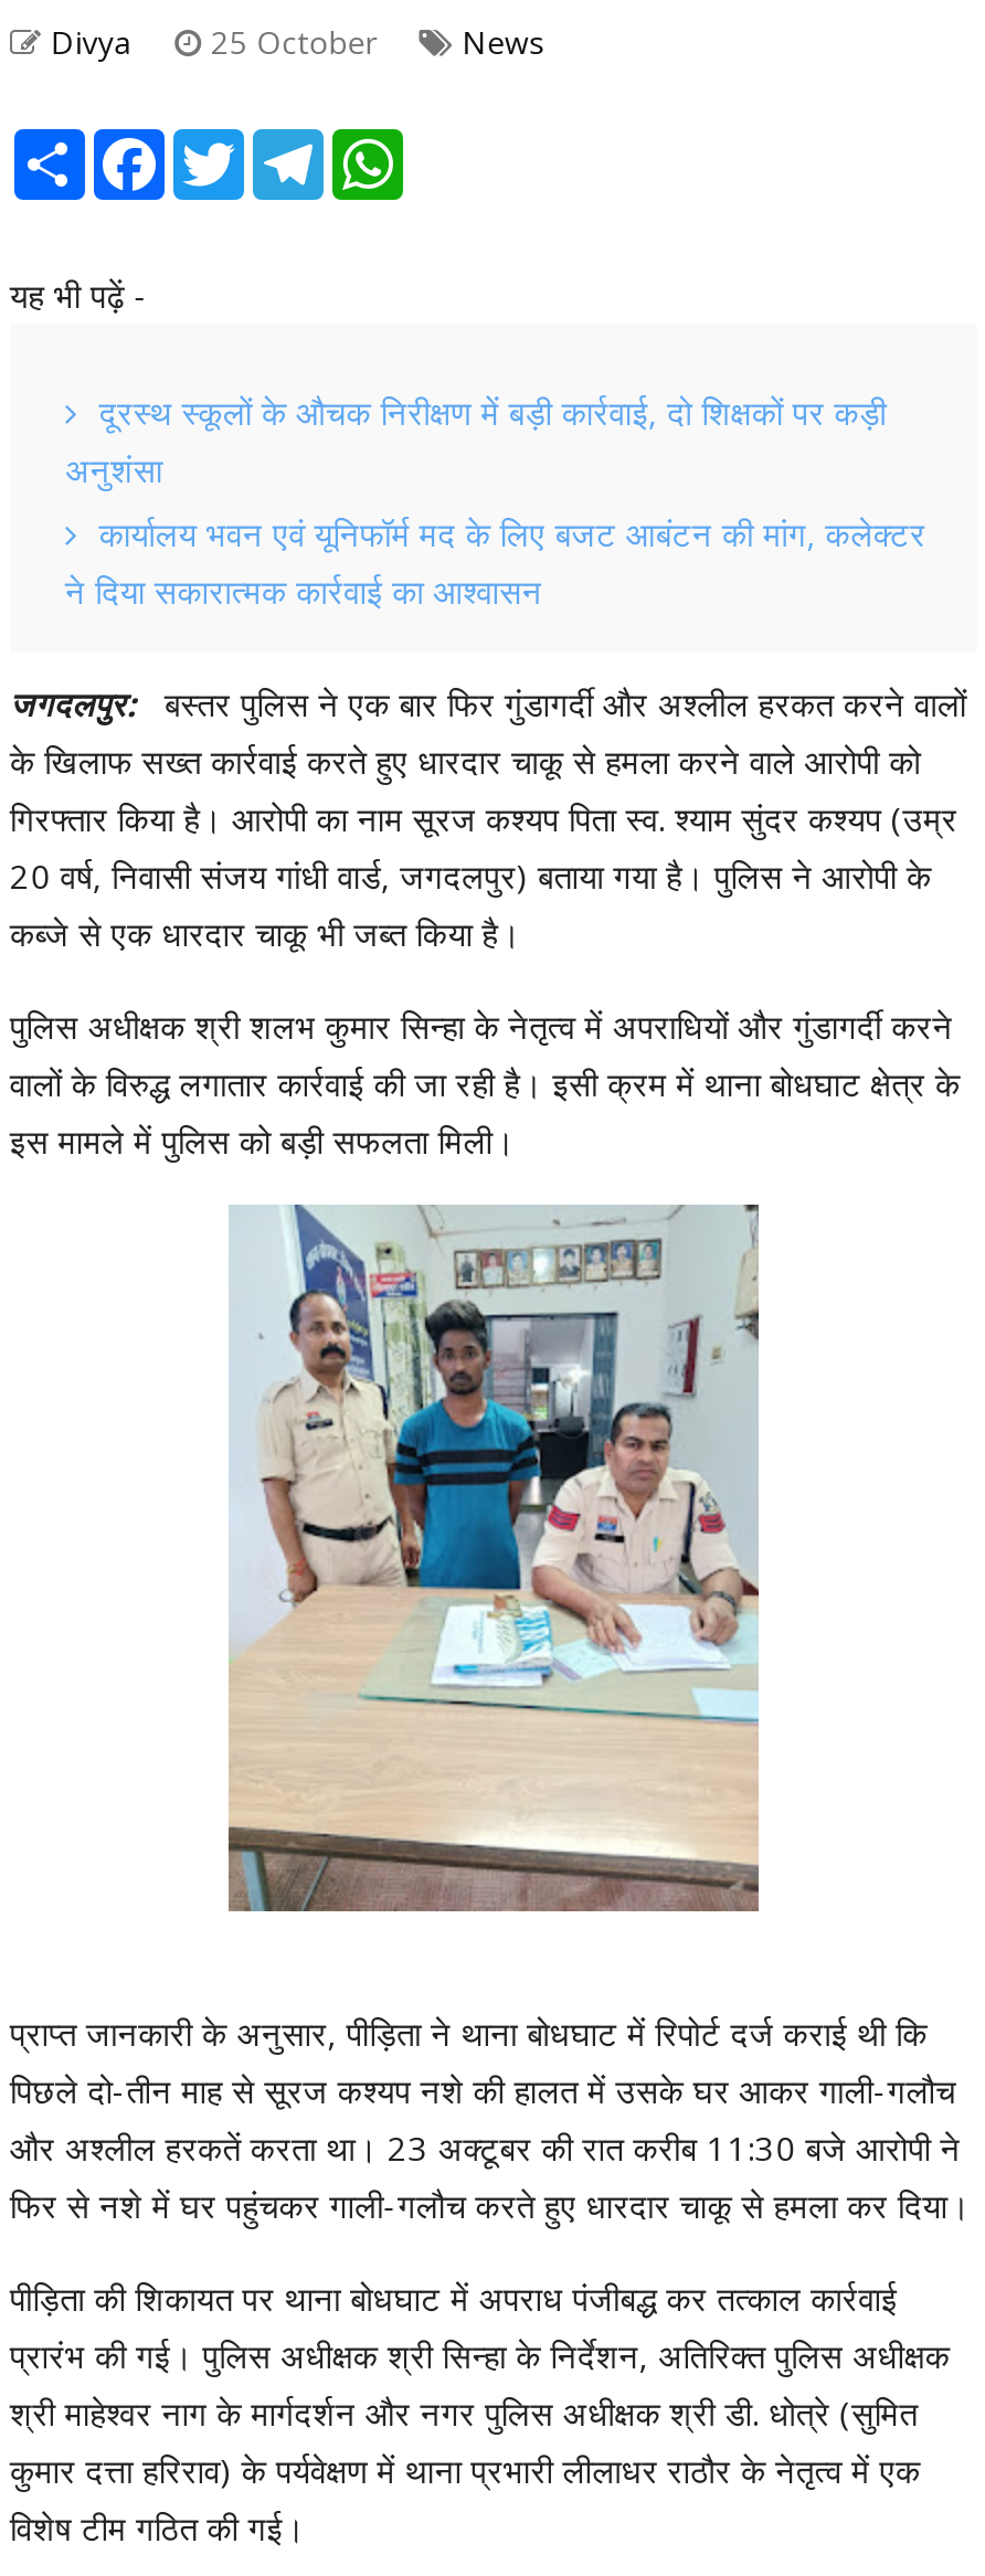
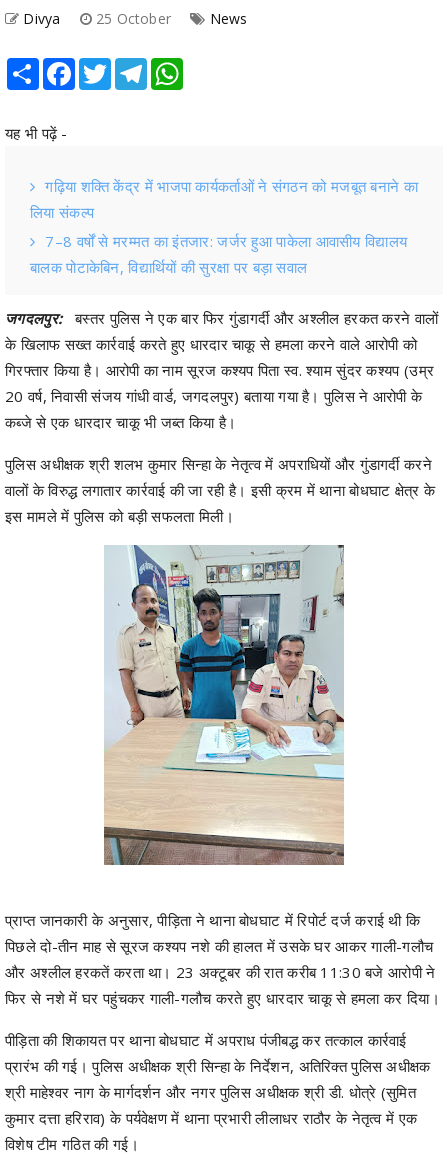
[65,389,926,612] दूरस्थ स्कूलों के औचक निरीक्षण में बड़ी कार्रवाई, दो शिक्षकों पर कड़ी | अनुशंसा | कार्यालय भवन एवं यूनिफॉर्म मद के लिए बजट आबंटन की मांग, कलेक्टर | ने दिया सकारात्मक कार्रवाई का आश्वासन -> [30,176,418,277] गढ़िया शक्ति केंद्र में भाजपा कार्यकर्ताओं ने संगठन को मजबूत बनाने का | लिया संकल्प | 7–8 वर्षों से मरम्मत का इंतजार: जर्जर हुआ पाकेला आवासीय विद्यालय | बालक पोटाकेबिन, विद्यार्थियों की सुरक्षा पर बड़ा सवाल

